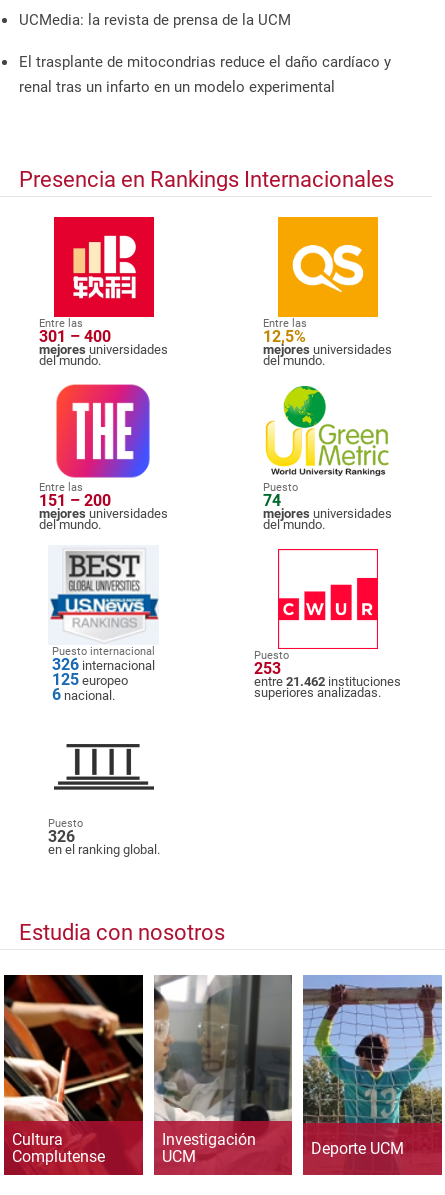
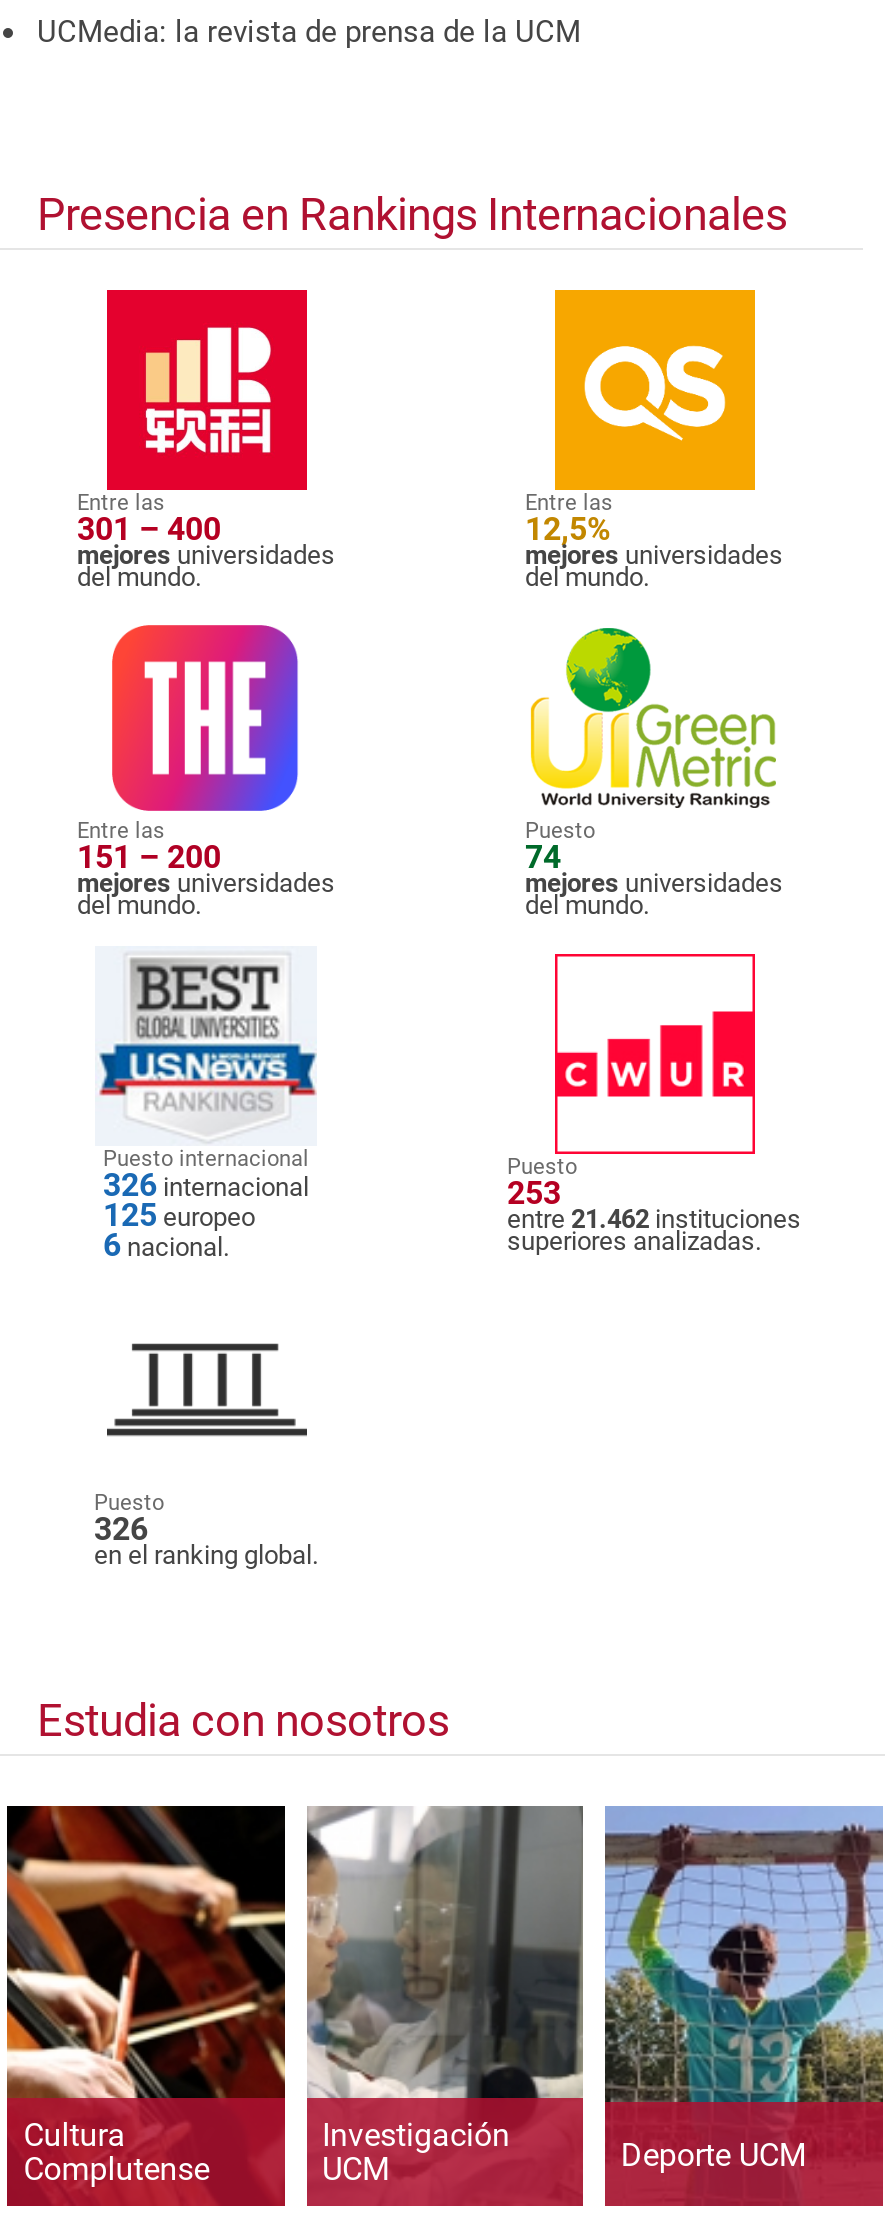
[19,53,391,96] El trasplante de mitocondrias reduce el daño cardíaco y | renal tras un infarto en un modelo experimental -> none

